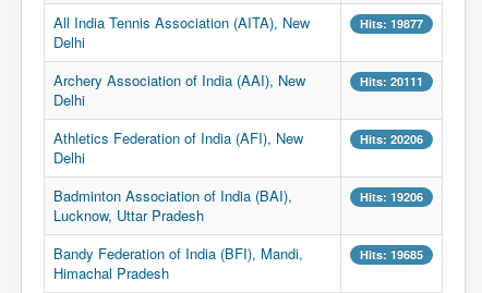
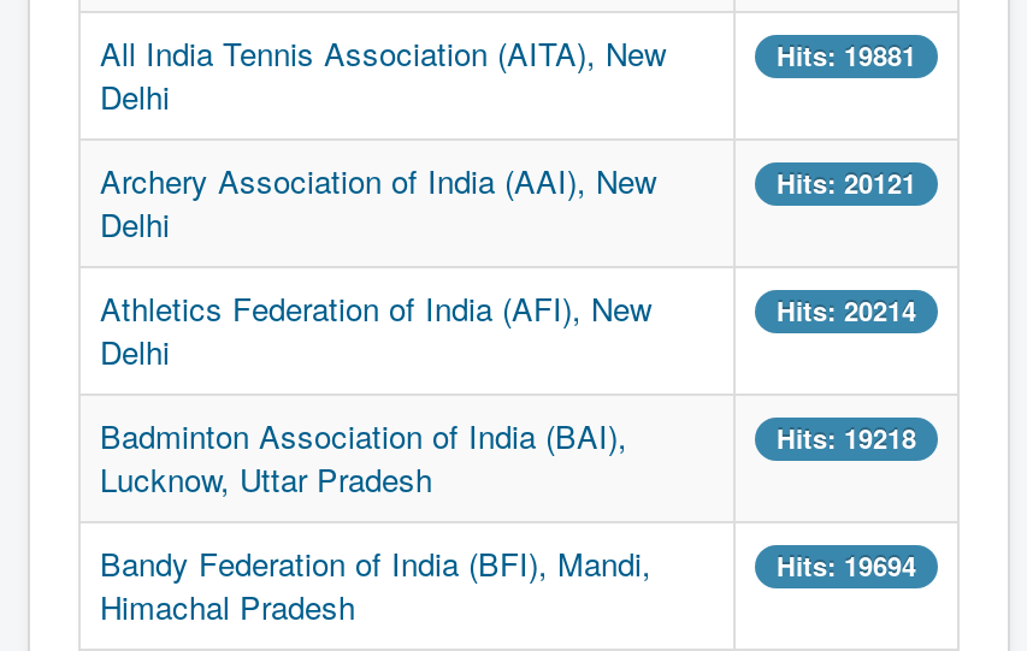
[360,15,423,32] Hits: 19877 -> [777,37,916,73] Hits: 19881
[360,73,423,89] Hits: 20111 -> [777,165,916,201] Hits: 20121
[360,131,423,147] Hits: 20206 -> [777,292,916,329] Hits: 20214
[360,188,423,205] Hits: 19206 -> [777,420,916,456] Hits: 19218
[360,246,423,263] Hits: 19685 -> [777,548,916,584] Hits: 19694

